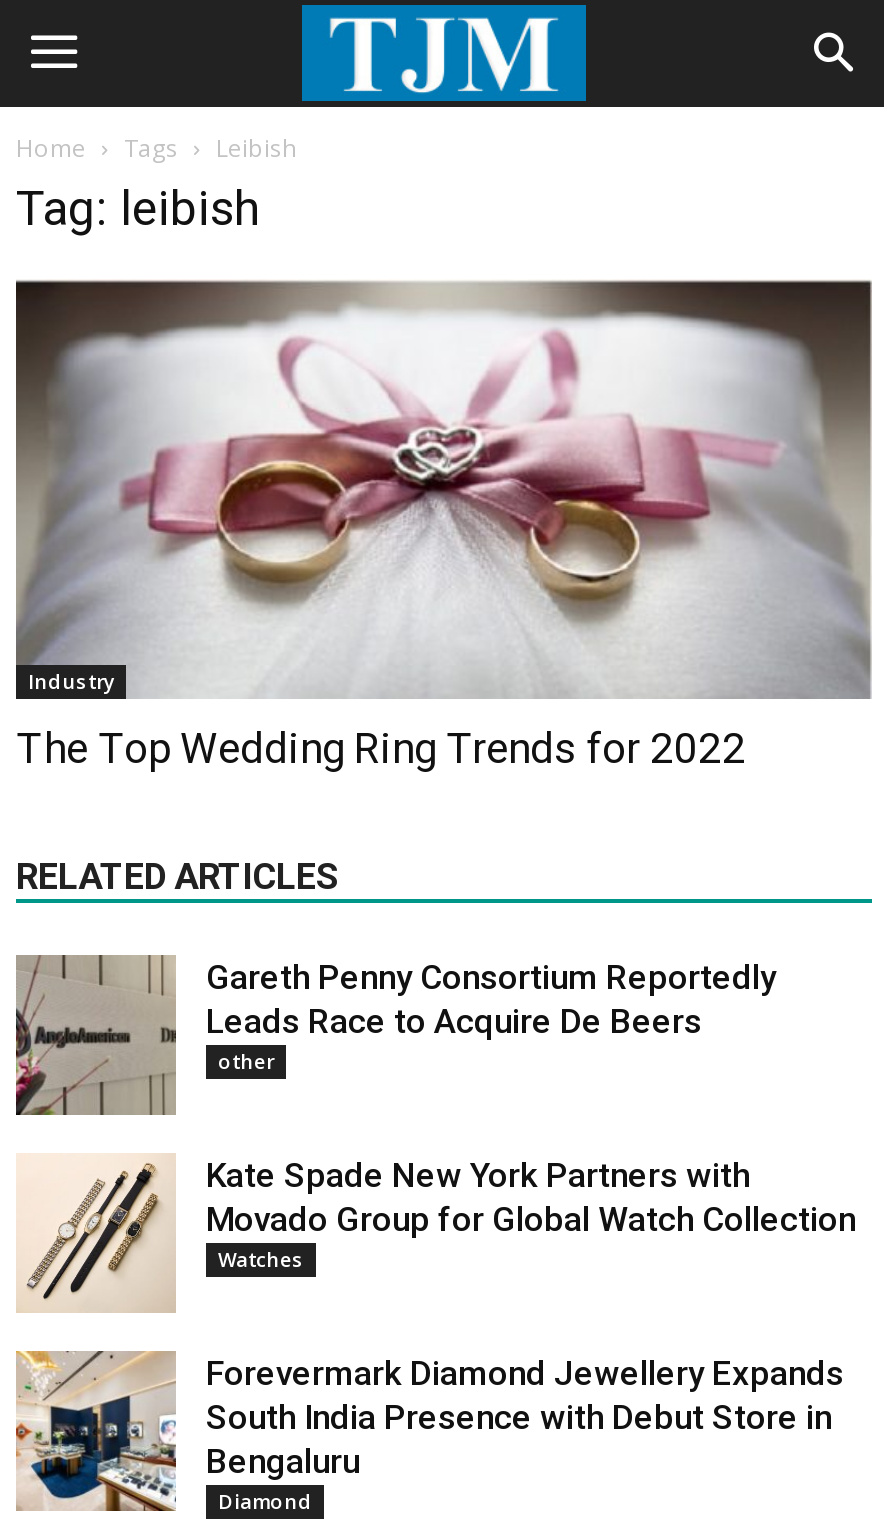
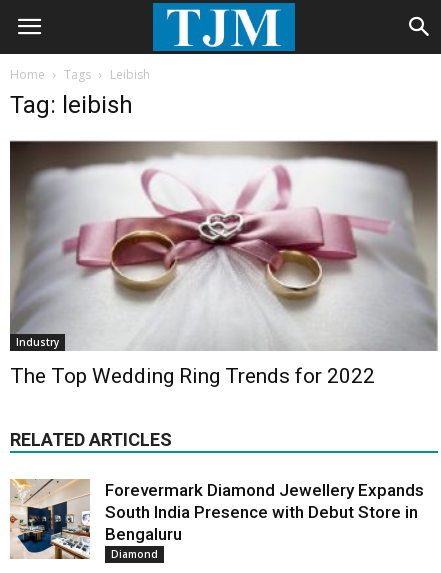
[14,955,856,1272] [image] | Gareth Penny Consortium Reportedly | Leads Race to Acquire De Beers | other | Kate Spade New York Partners with | Movado Group for Global Watch Collection | Watches -> none
[16,1153,176,1313] [image] -> none

